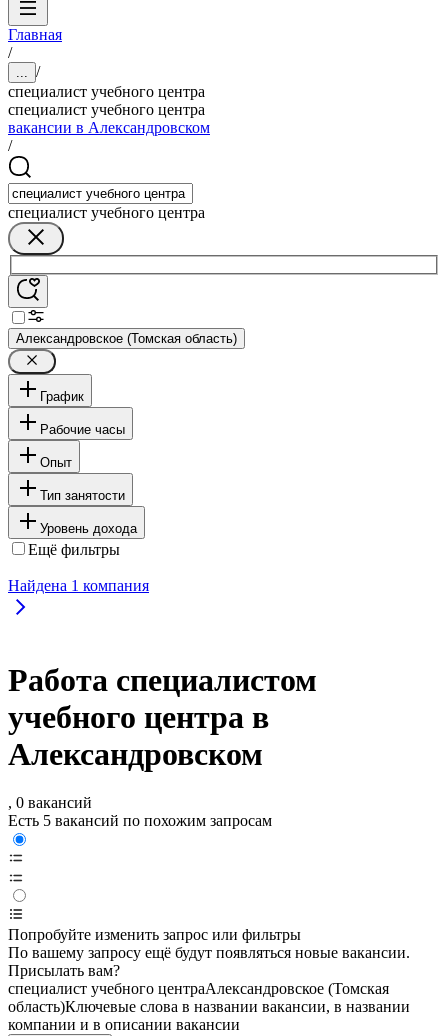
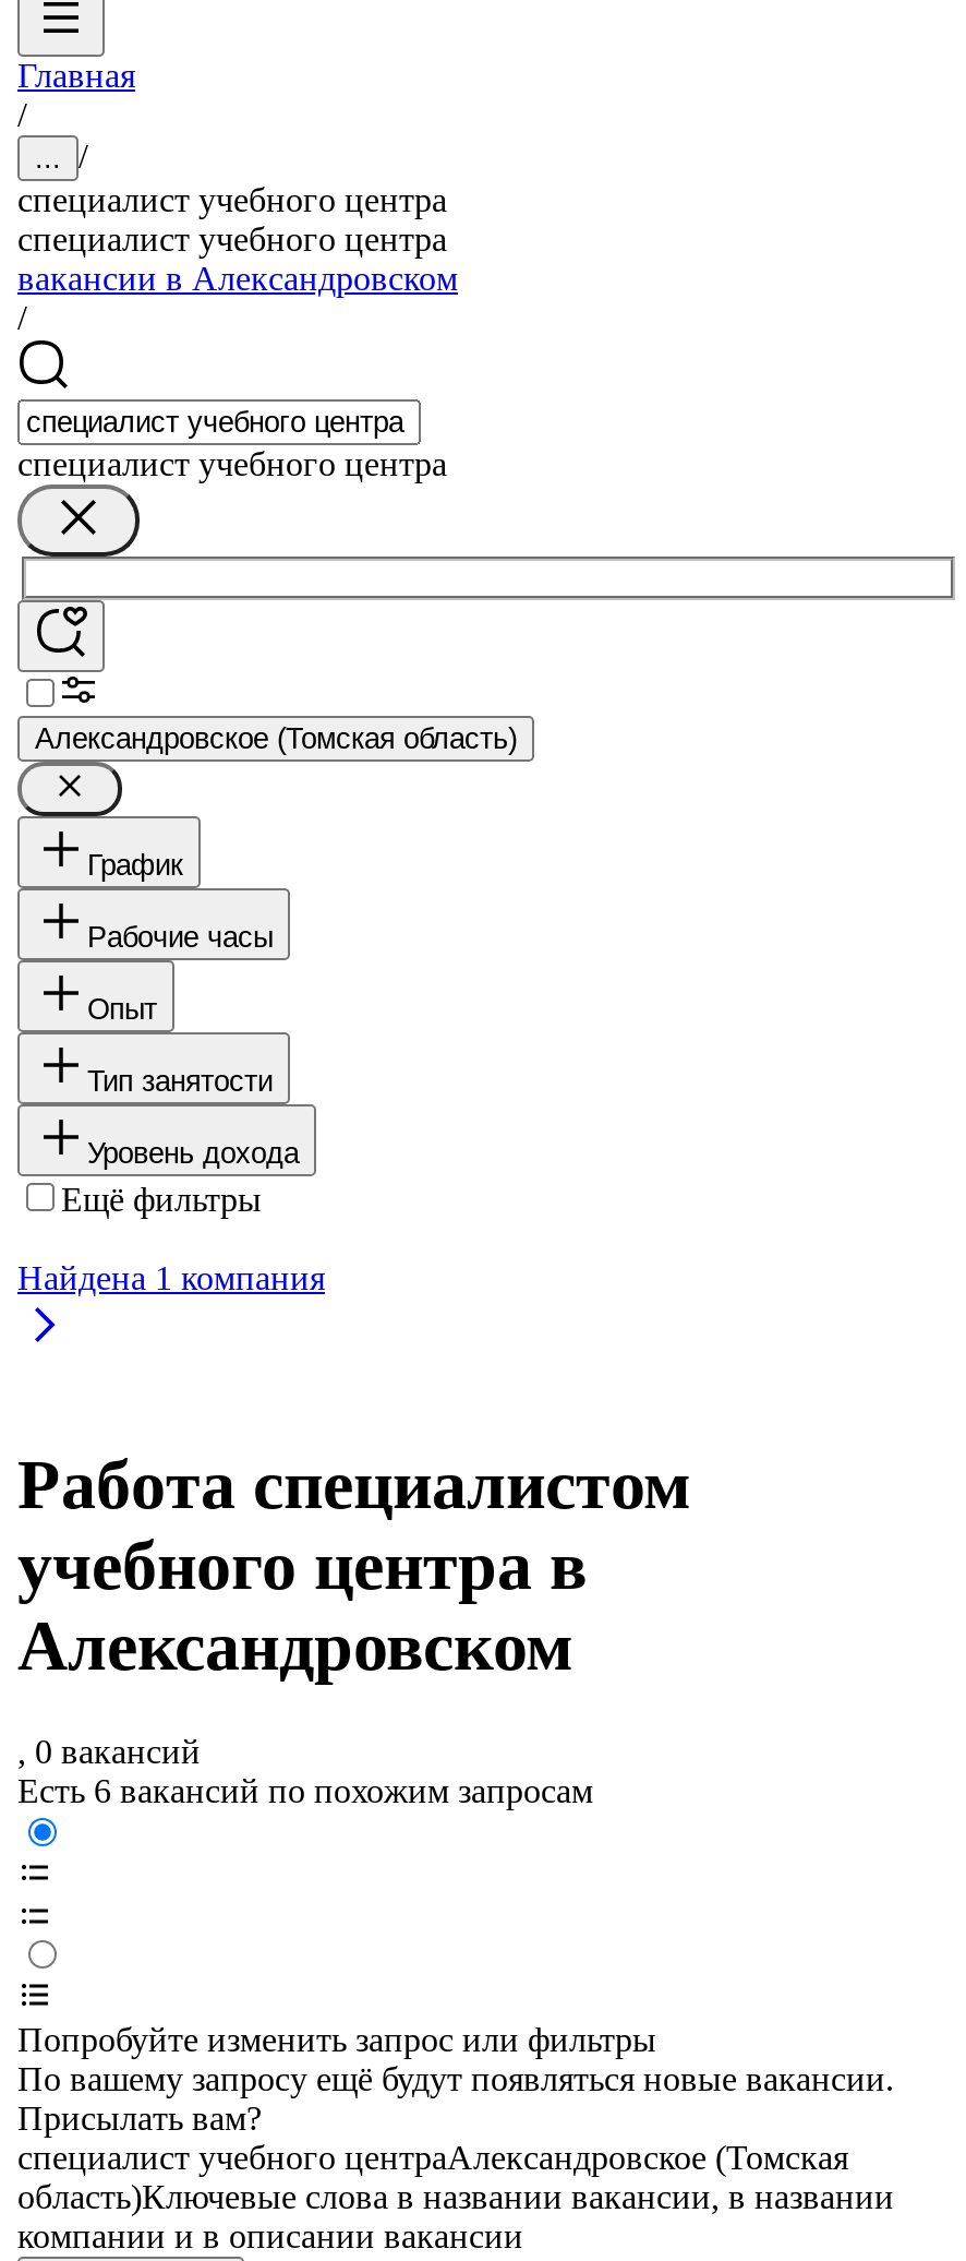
[8,812,272,829] Есть 5 вакансий по похожим запросам -> [17,1773,593,1810] Есть 6 вакансий по похожим запросам

